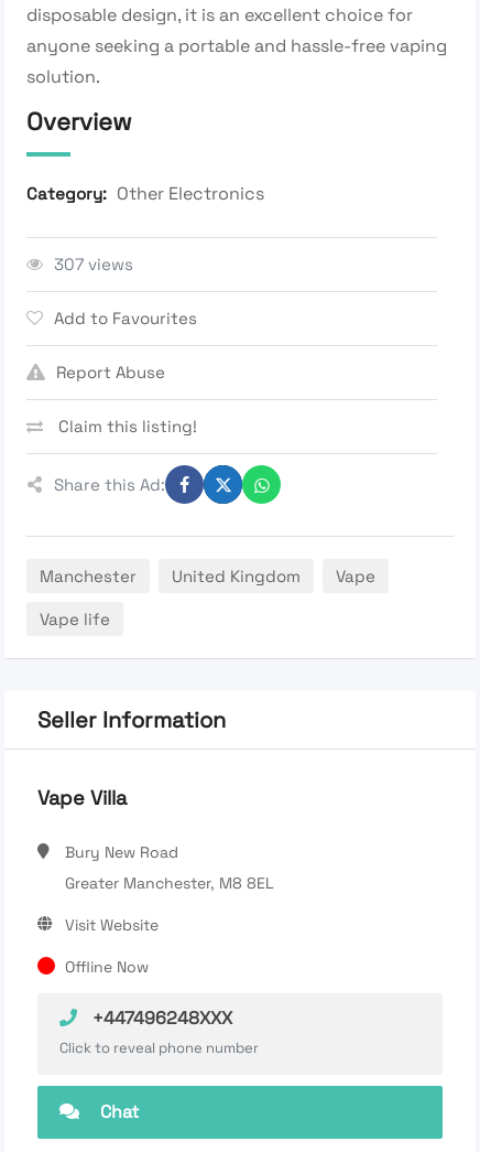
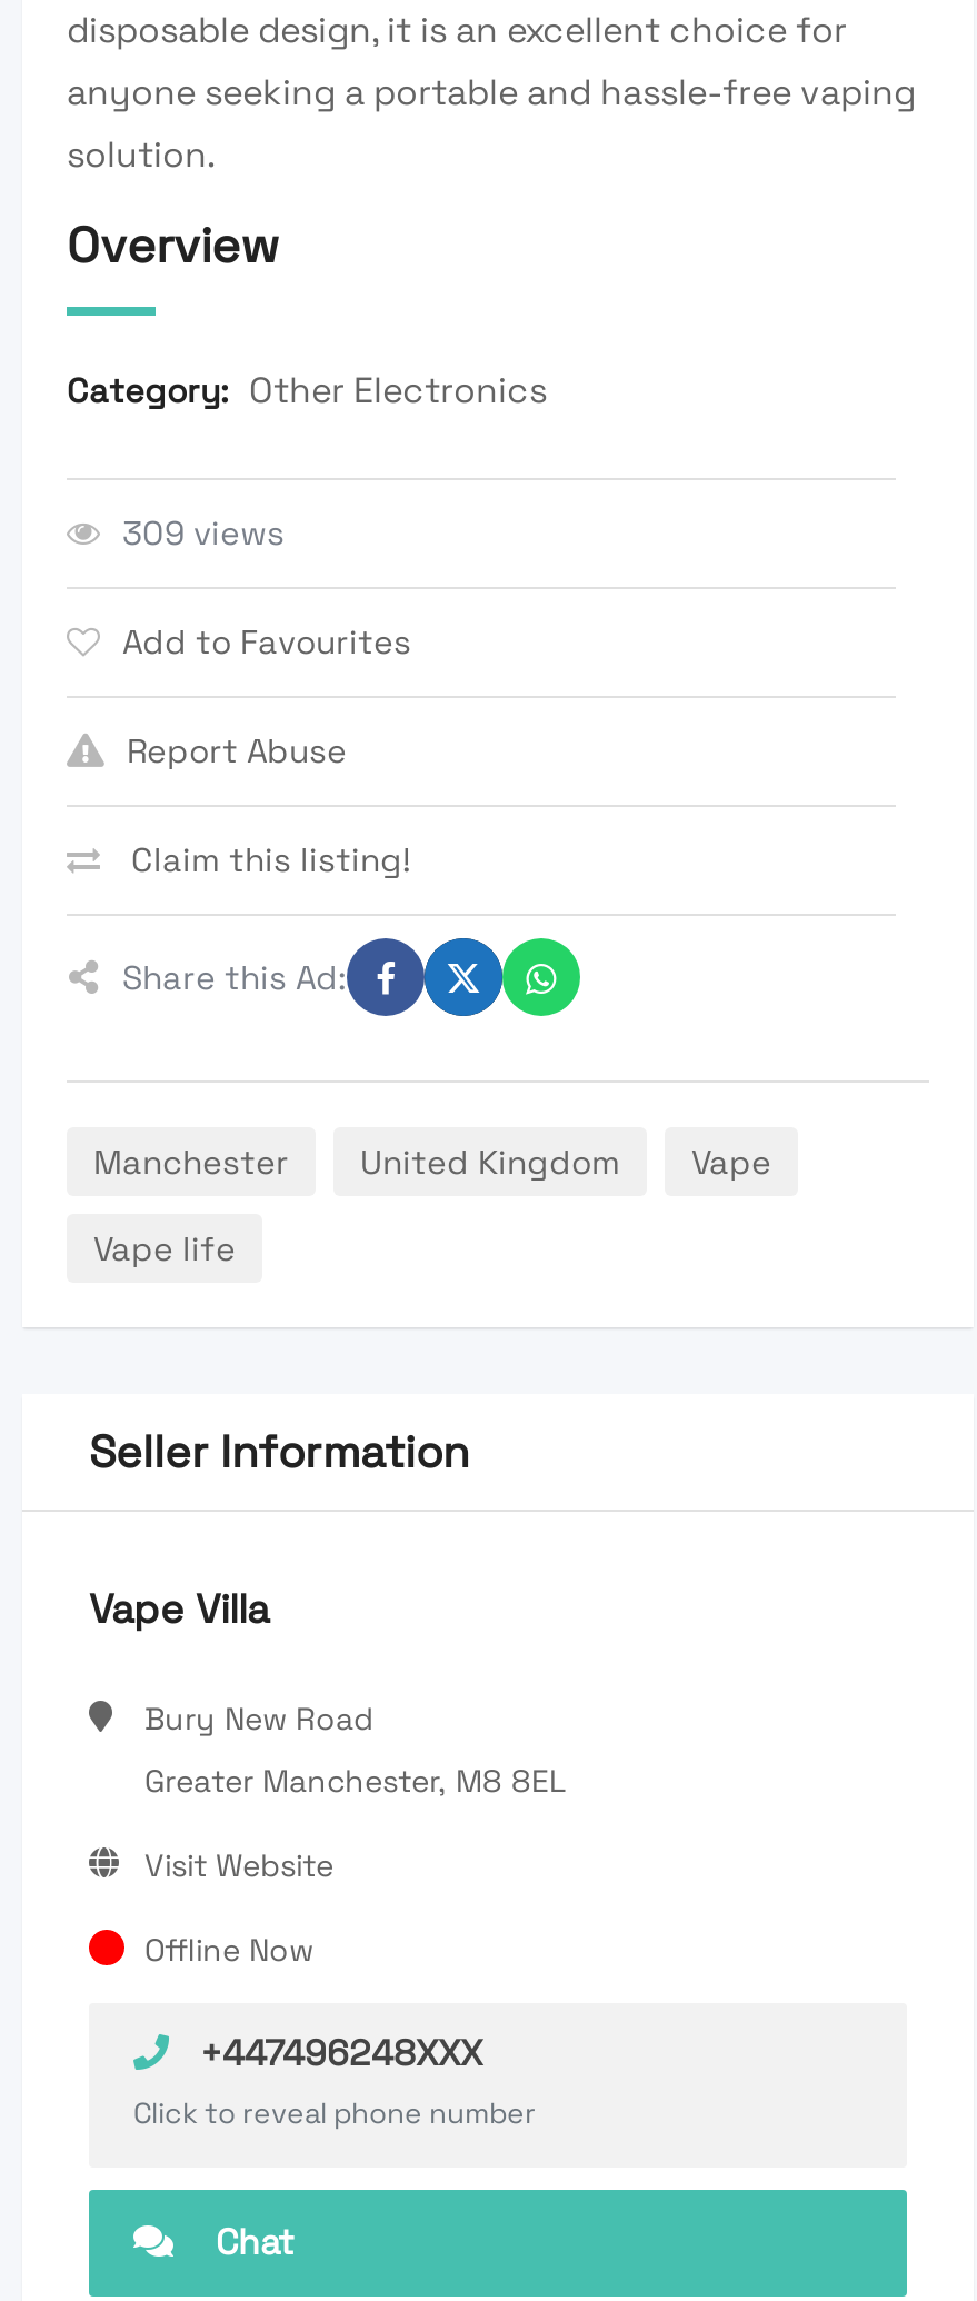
[54,254,133,275] 307 views -> [122,512,285,554] 309 views

